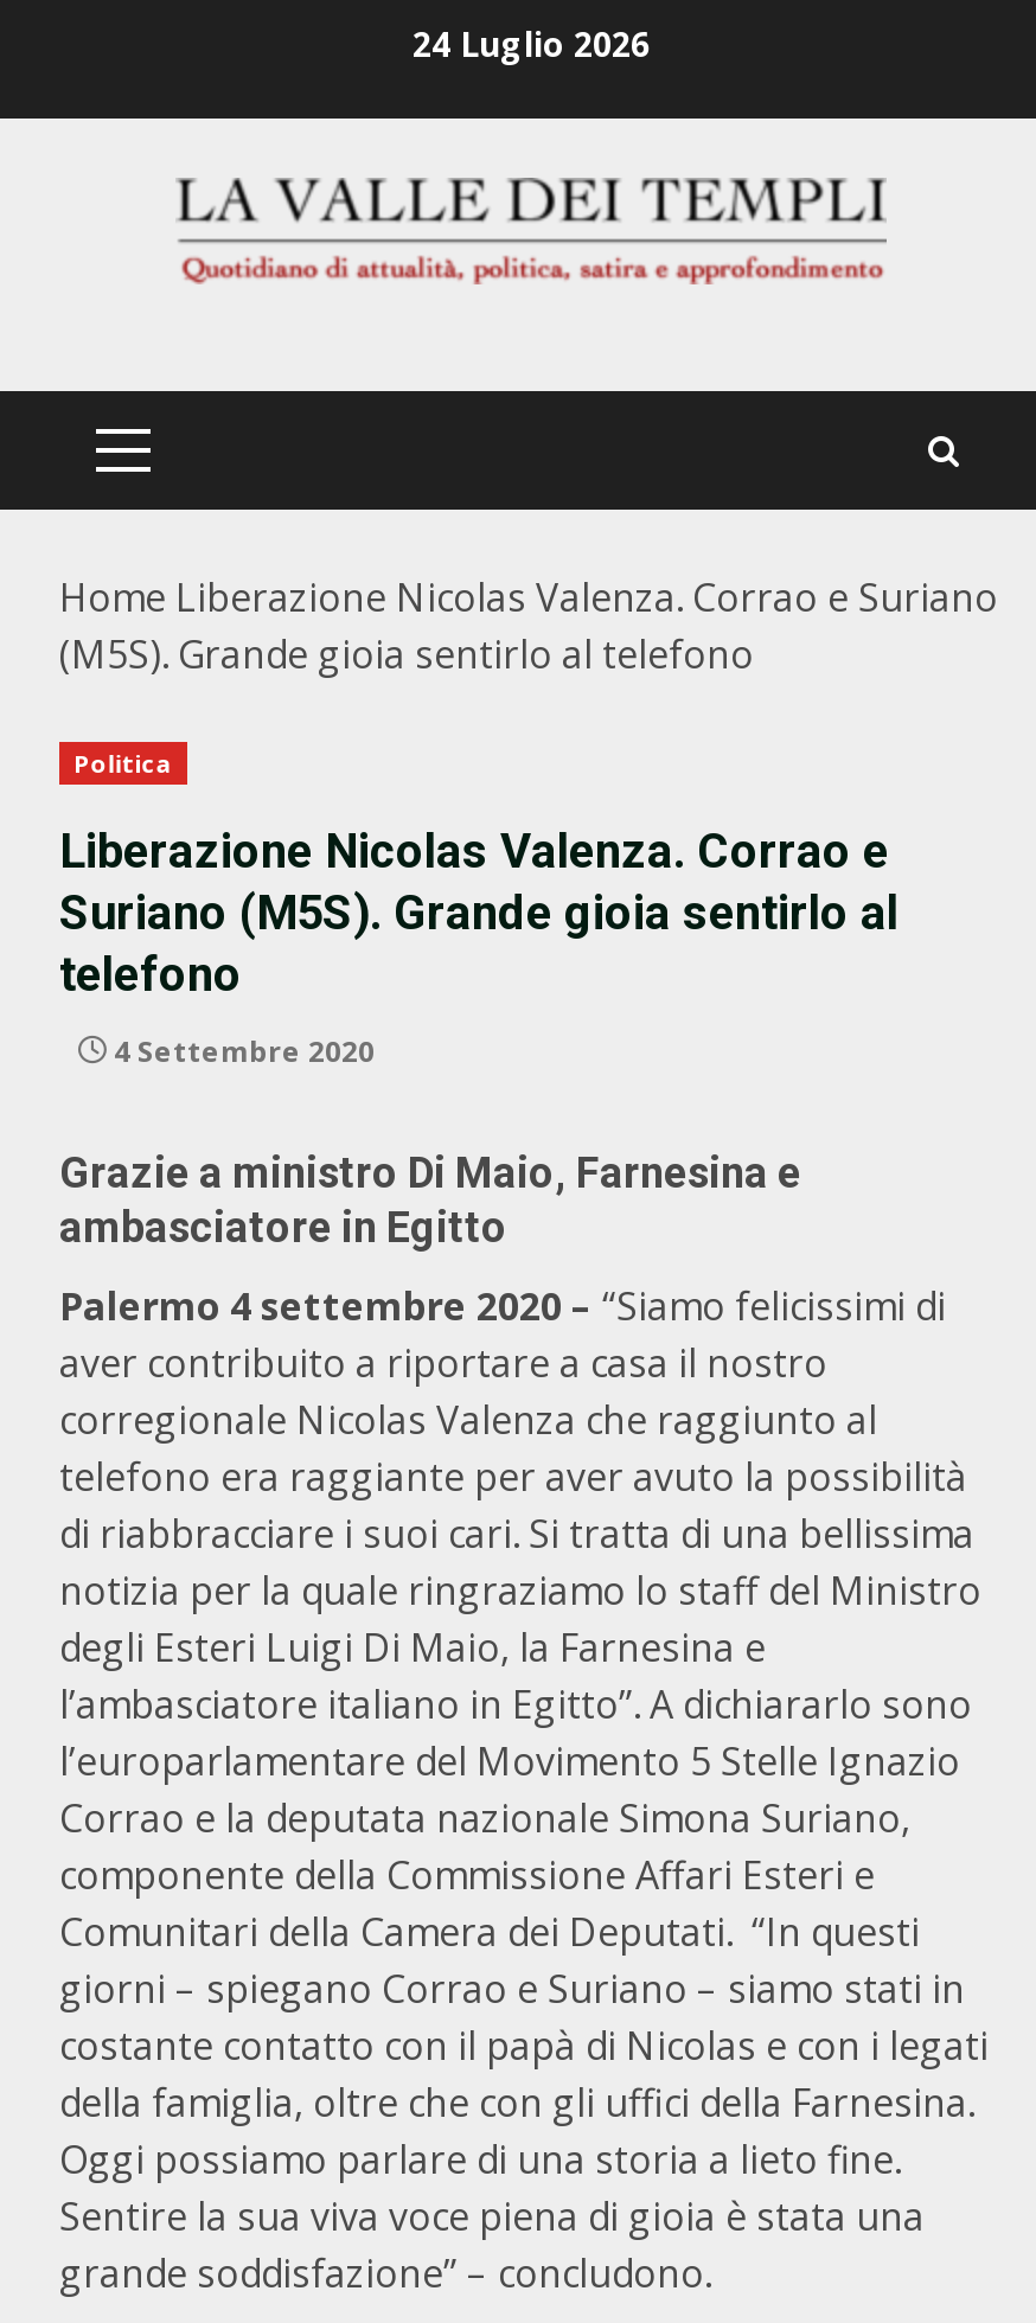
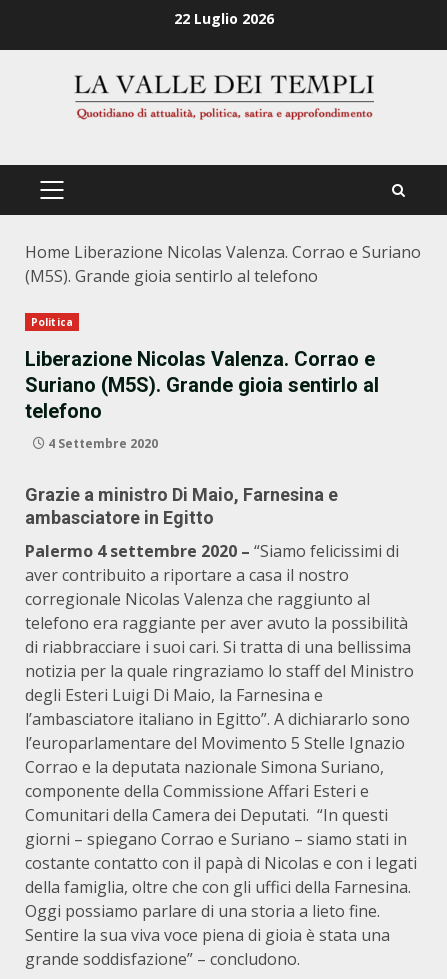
[413,20,650,65] 24 Luglio 2026 -> [174,8,274,27] 22 Luglio 2026

